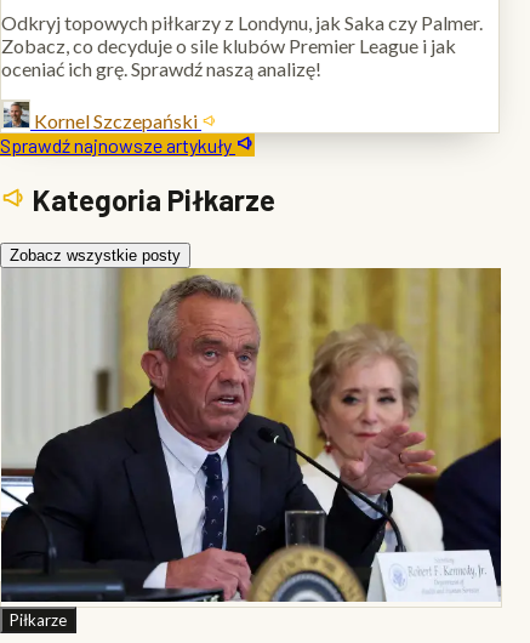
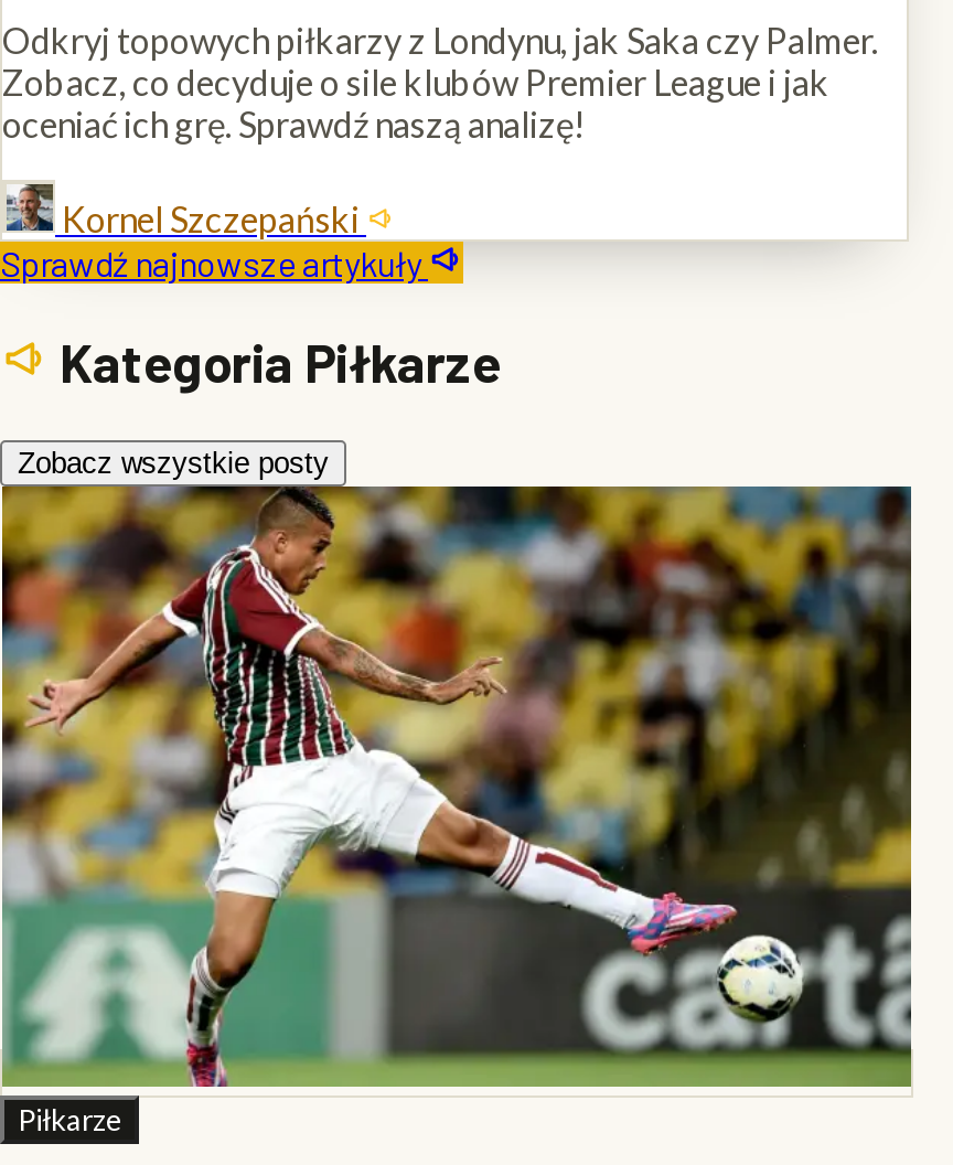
[4,267,502,603] [image] -> [7,484,913,1089] [image]

